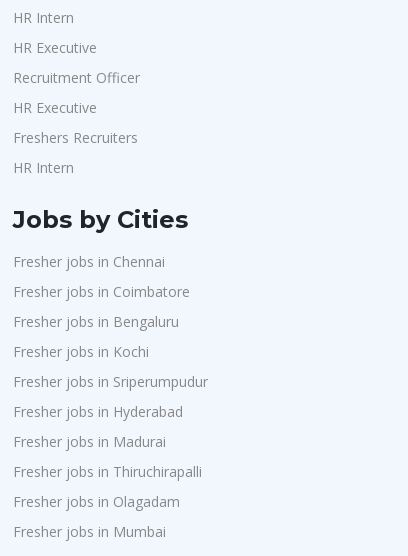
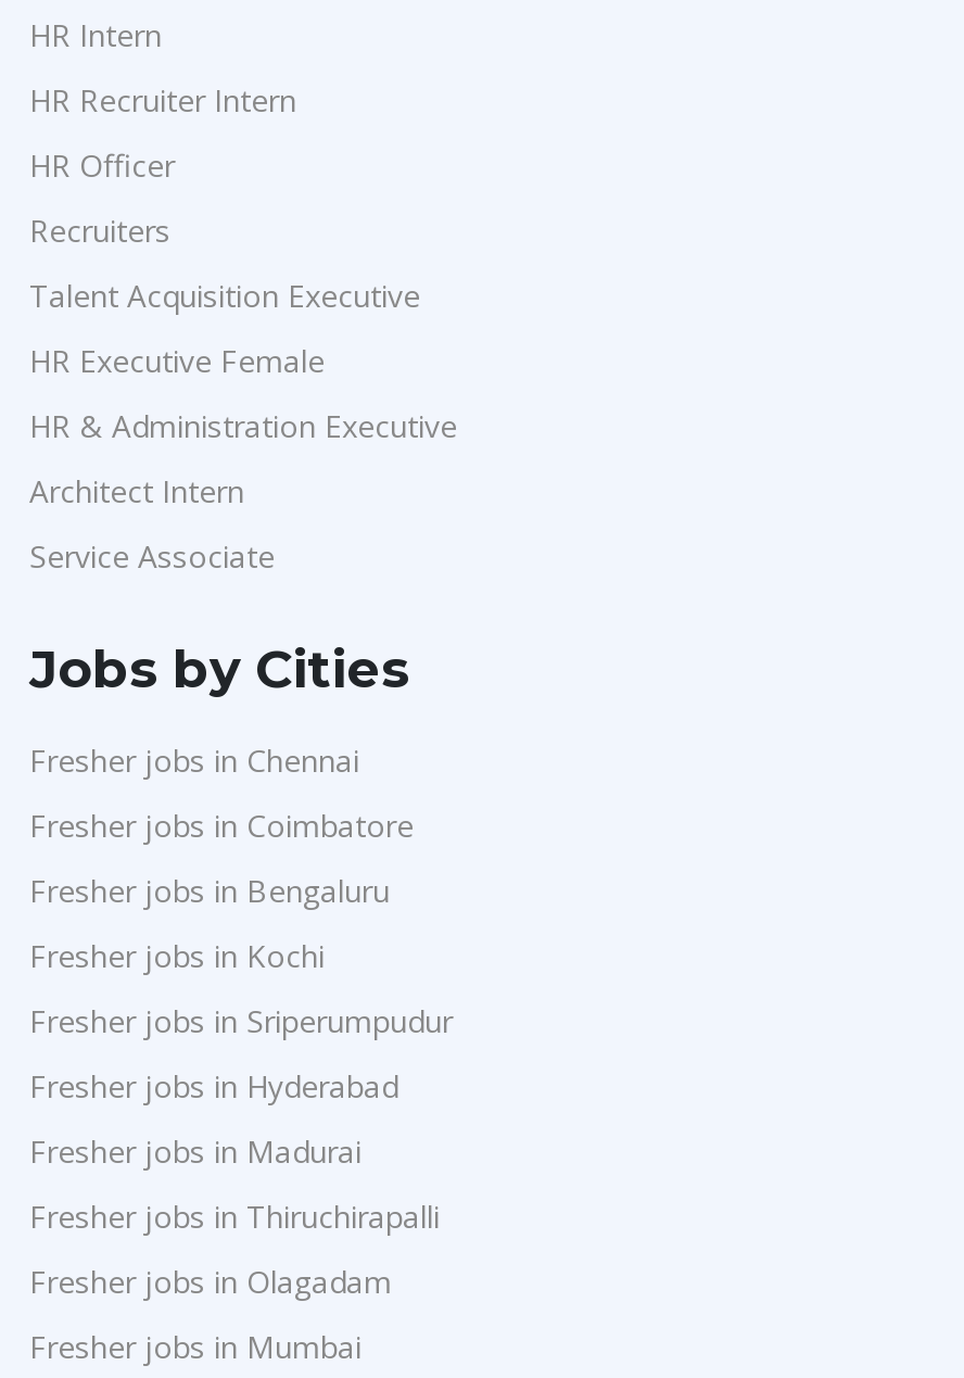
[13,38,140,177] HR Executive | Recruitment Officer | HR Executive | Freshers Recruiters | HR Intern -> [29,79,457,577] HR Recruiter Intern | HR Officer | Recruiters | Talent Acquisition Executive | HR Executive Female | HR & Administration Executive | Architect Intern | Service Associate

